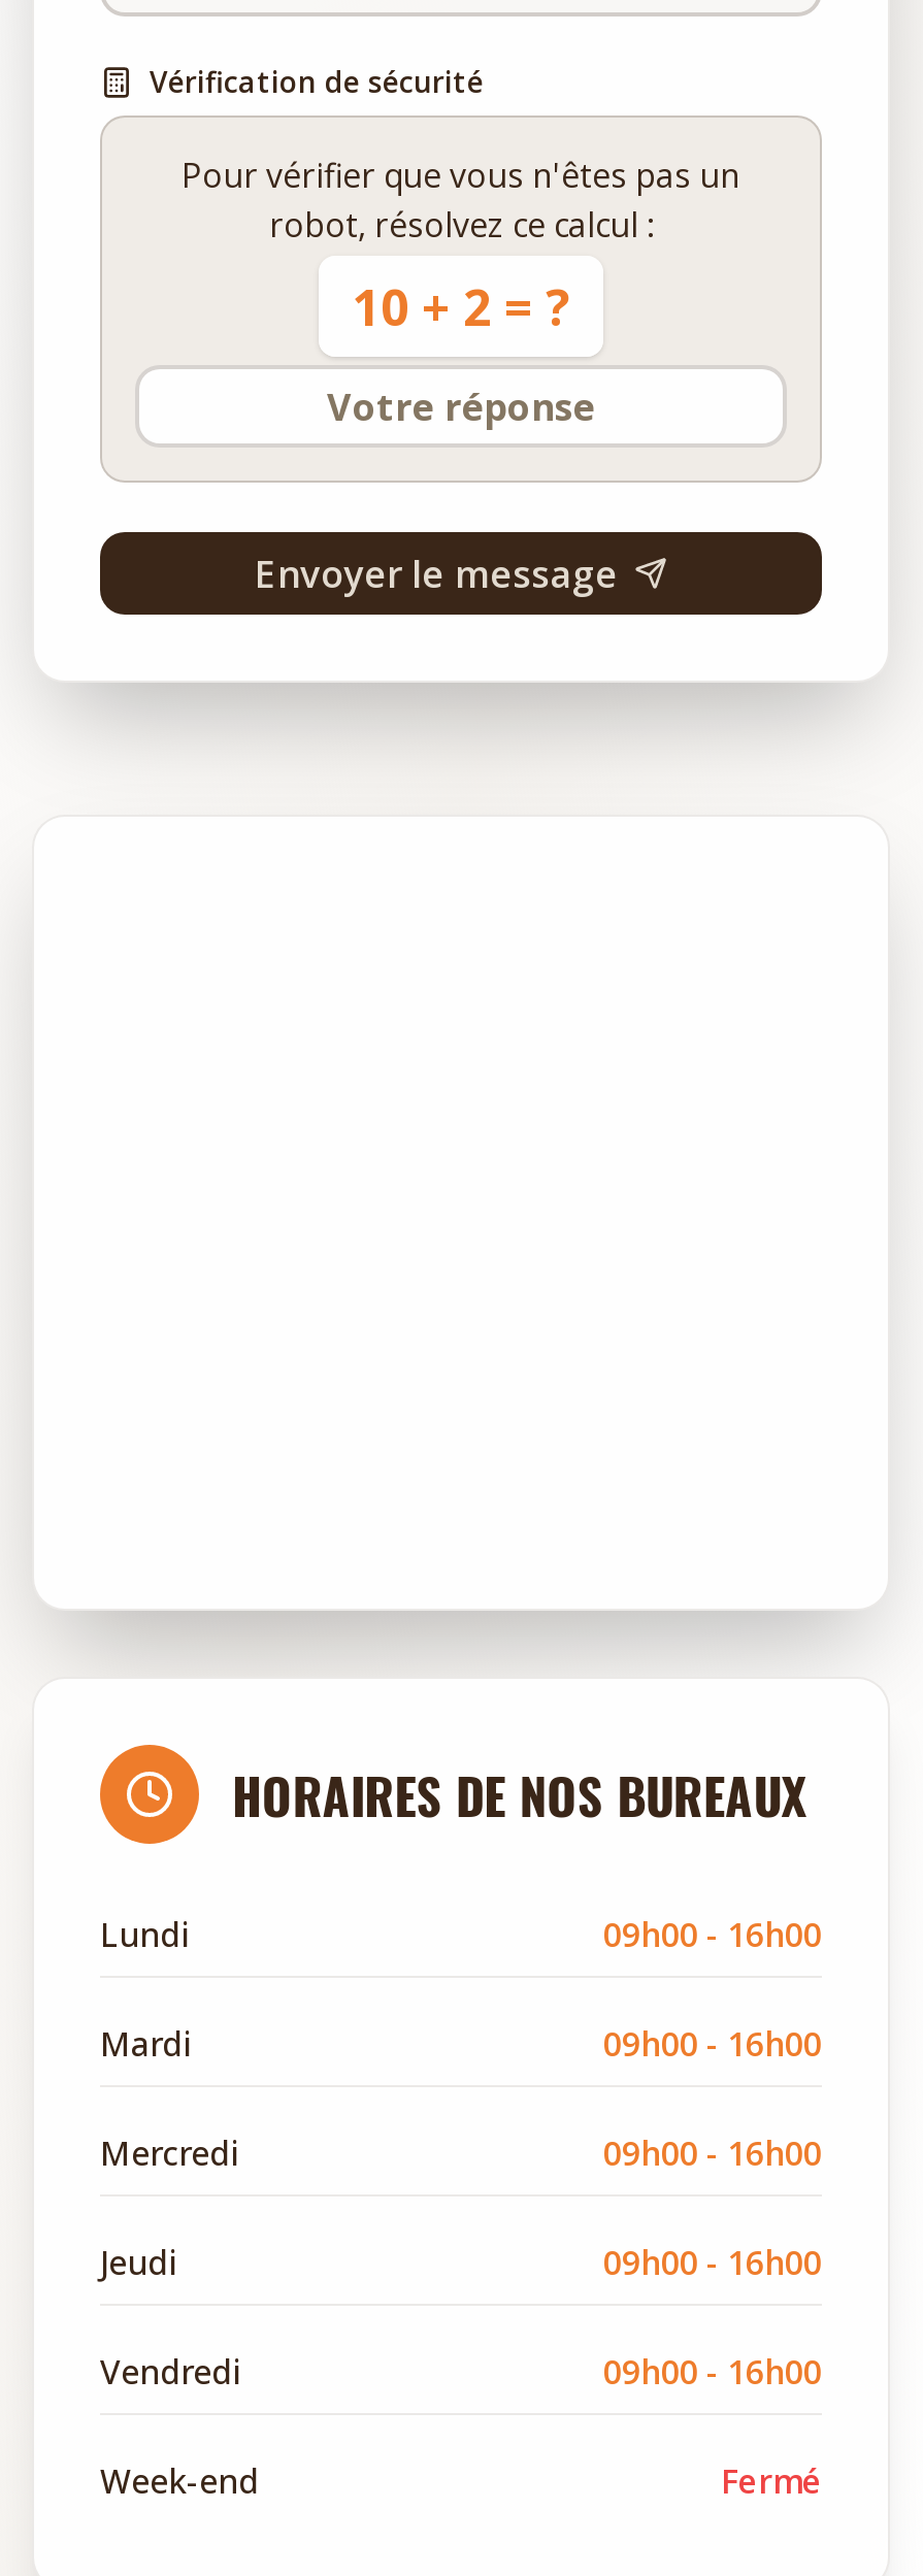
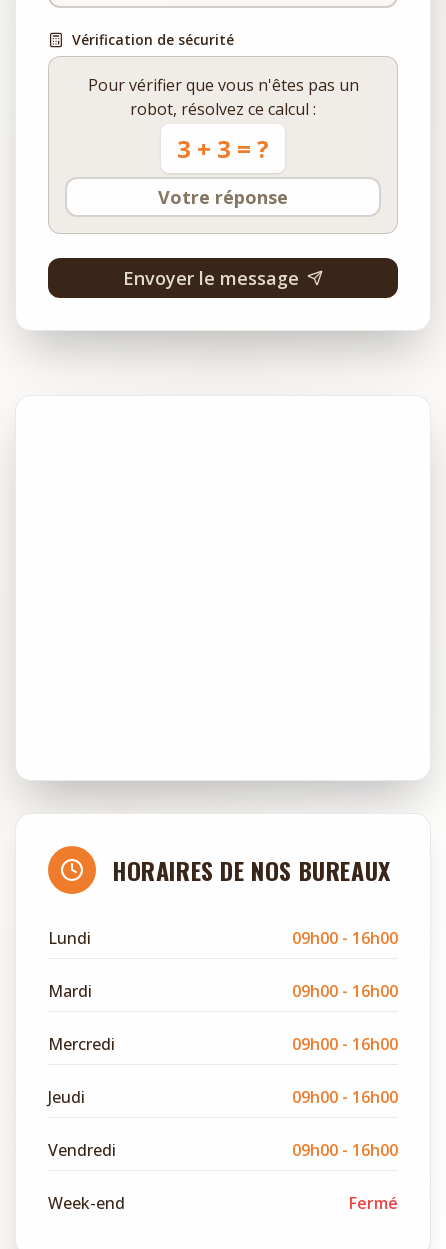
[352,272,570,340] 10 + 2 = ? -> [177,132,269,165] 3 + 3 = ?

